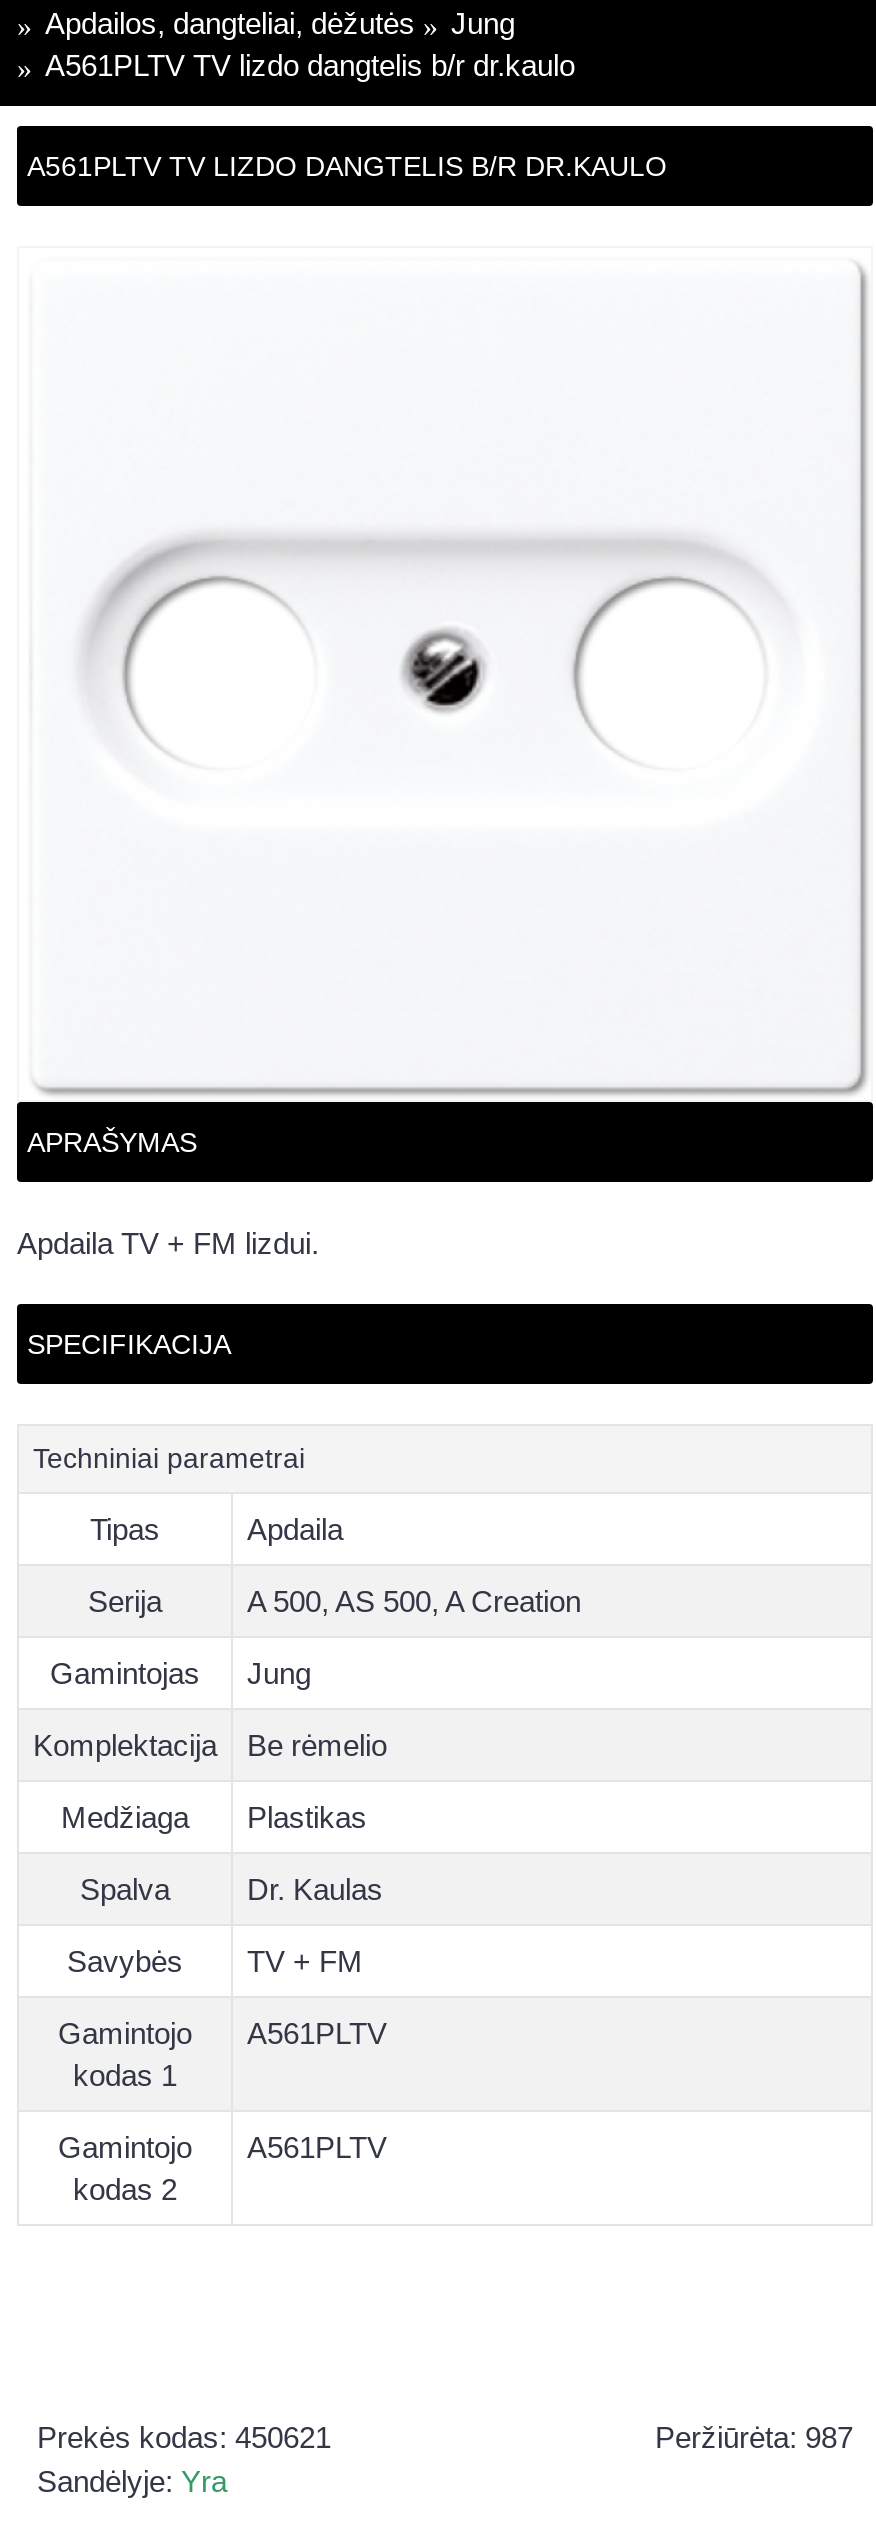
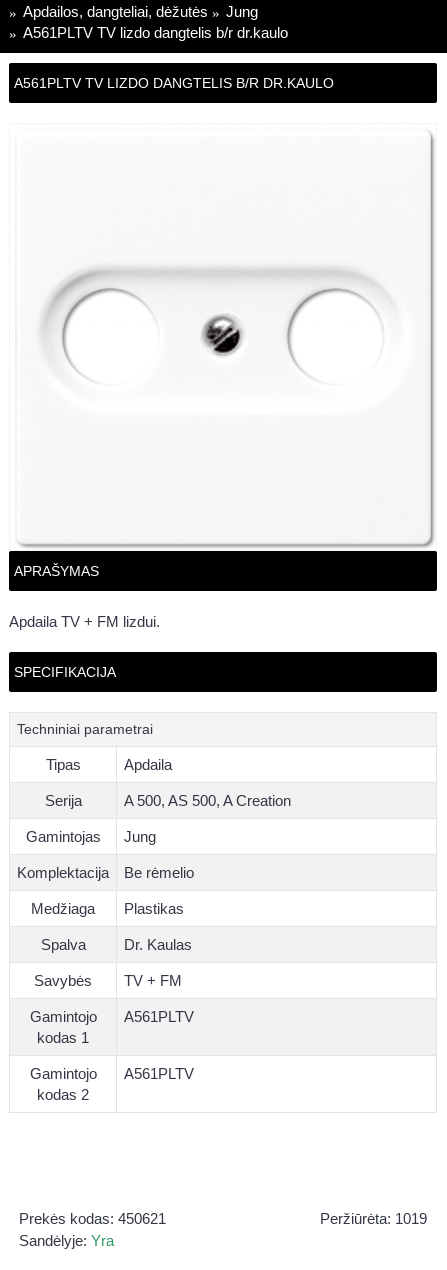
[655,2420,853,2454] Peržiūrėta: 987 -> [320,1210,427,1227] Peržiūrėta: 1019

